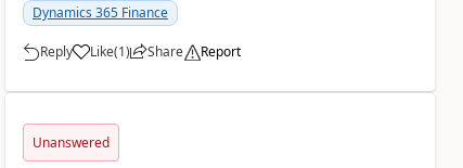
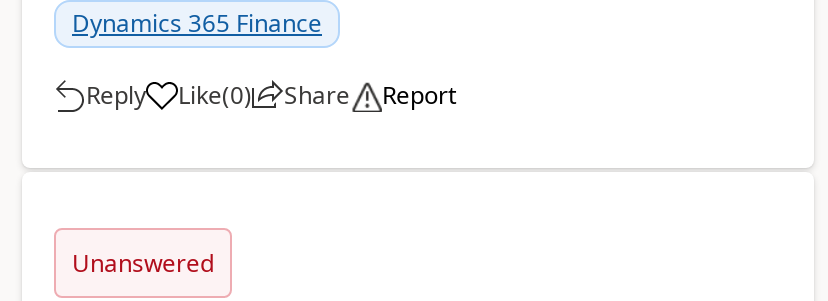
[114,42,130,61] (1) -> [222,78,252,112] (0)

